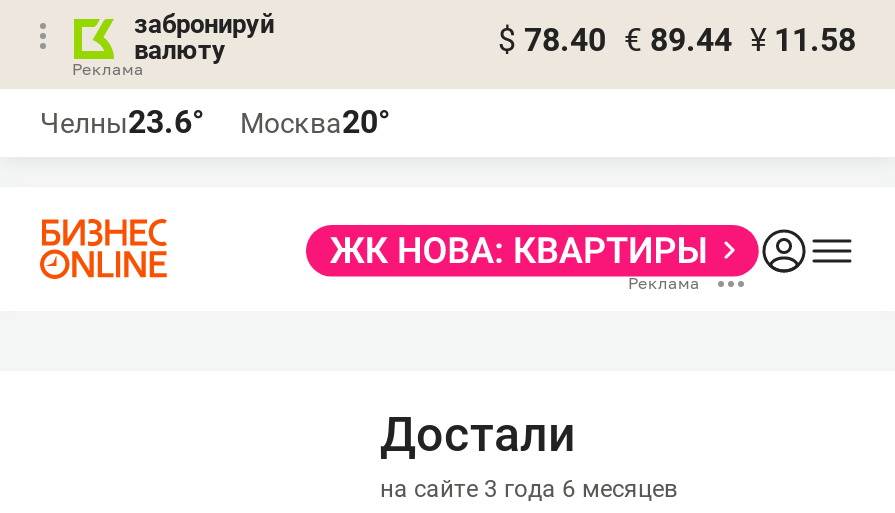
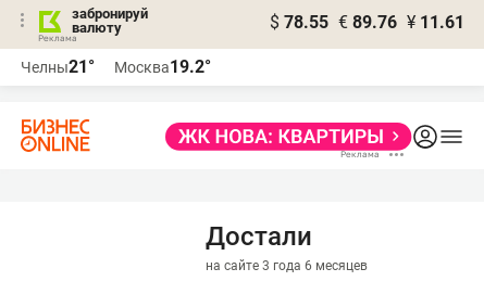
[498,21,856,59] $ 78.40 € 89.44 ¥ 11.58 -> [270,12,464,33] $ 78.55 € 89.76 ¥ 11.61
[40,103,204,141] Челны23.6° -> [21,56,95,77] Челны21°
[240,103,390,141] Москва20° -> [114,56,211,77] Москва19.2°

